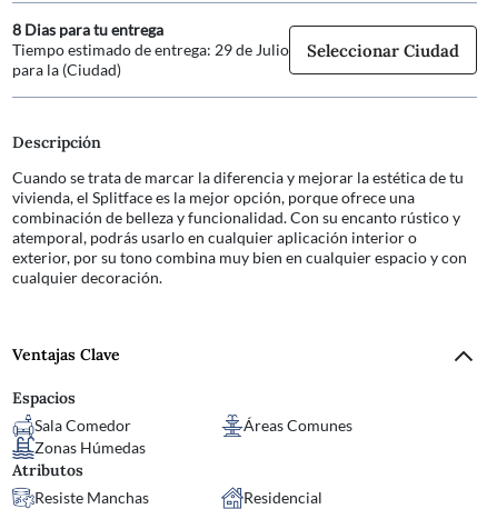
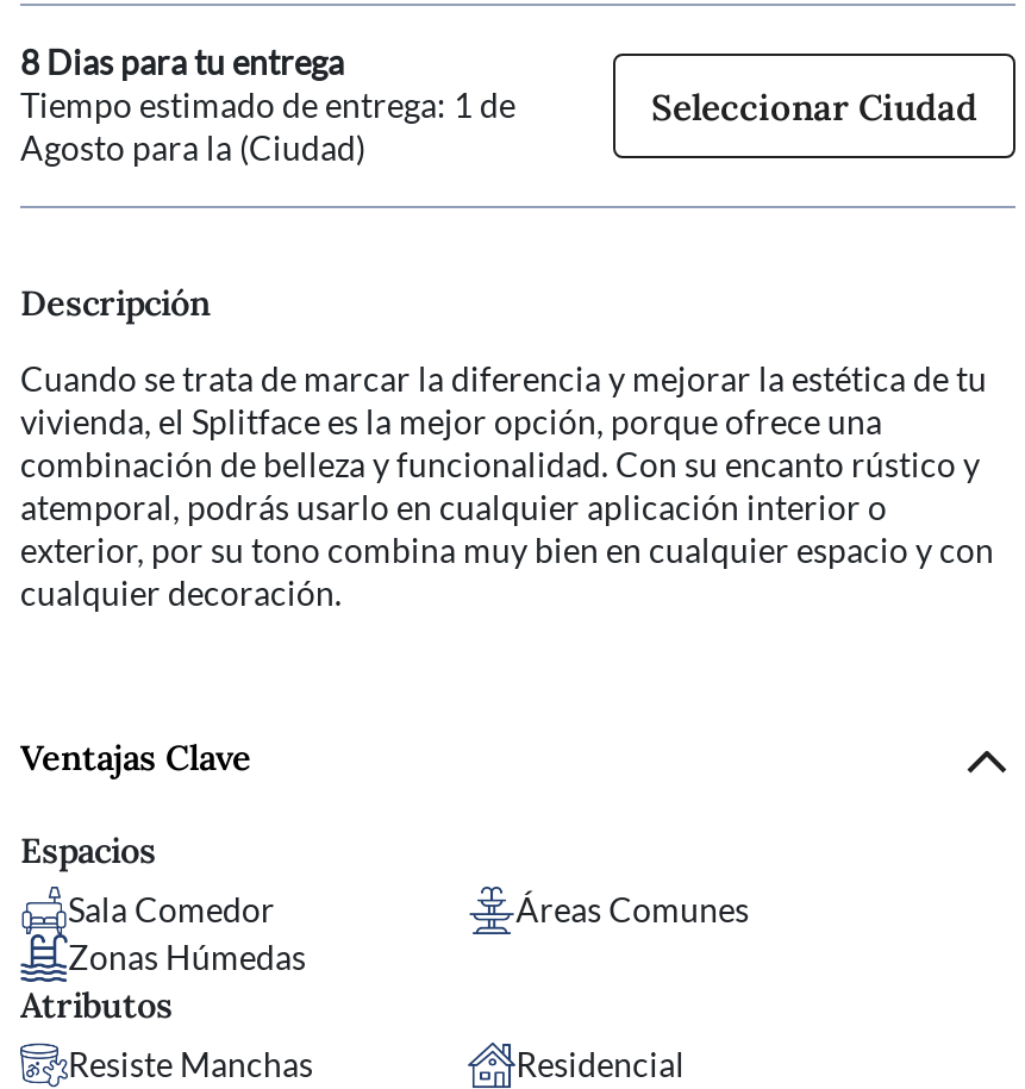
[12,41,289,78] Tiempo estimado de entrega: 29 de Julio | para la (Ciudad) -> [20,86,515,167] Tiempo estimado de entrega: 1 de | Agosto para la (Ciudad)

